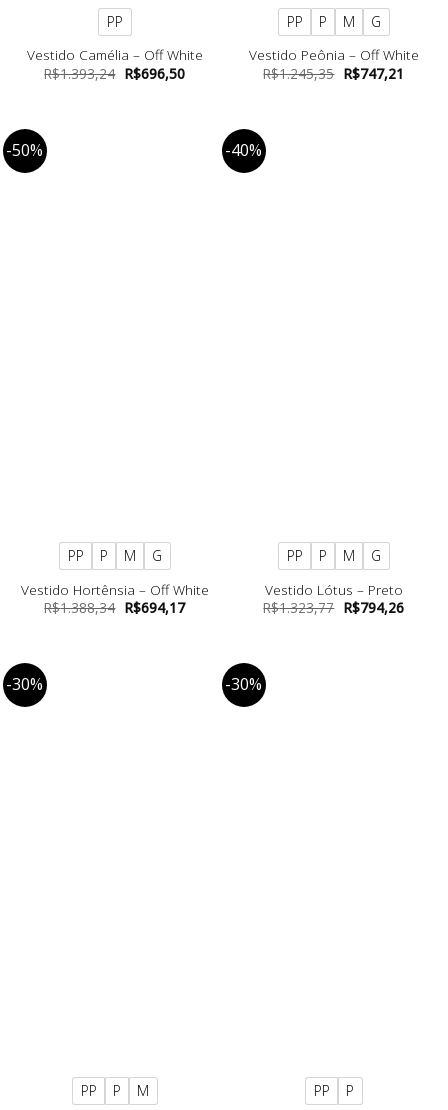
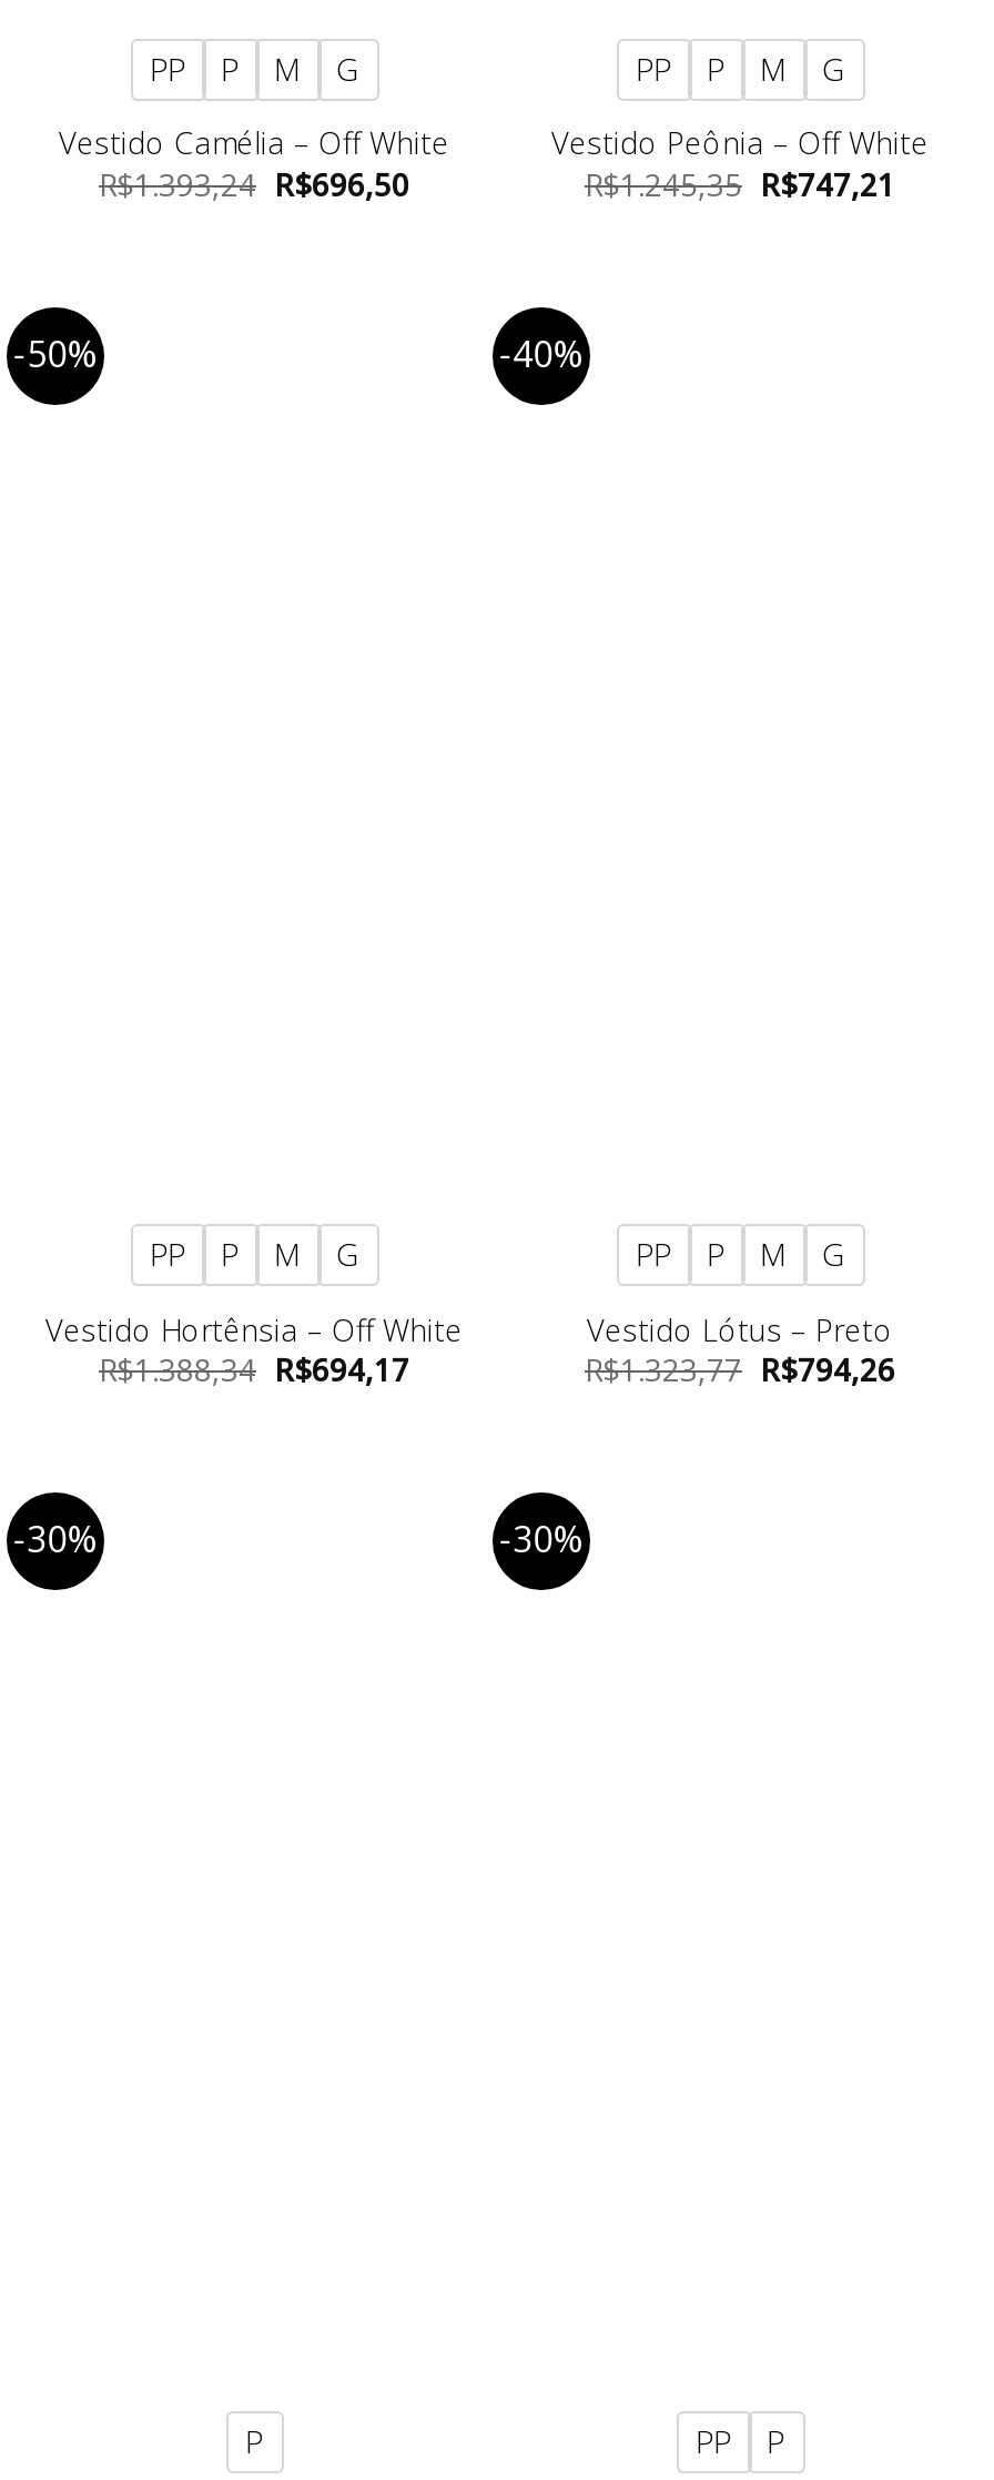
none -> [221,47,358,90] P | M | G
[80,1081,96,1100] PP -> none
[136,1081,148,1100] M -> none

